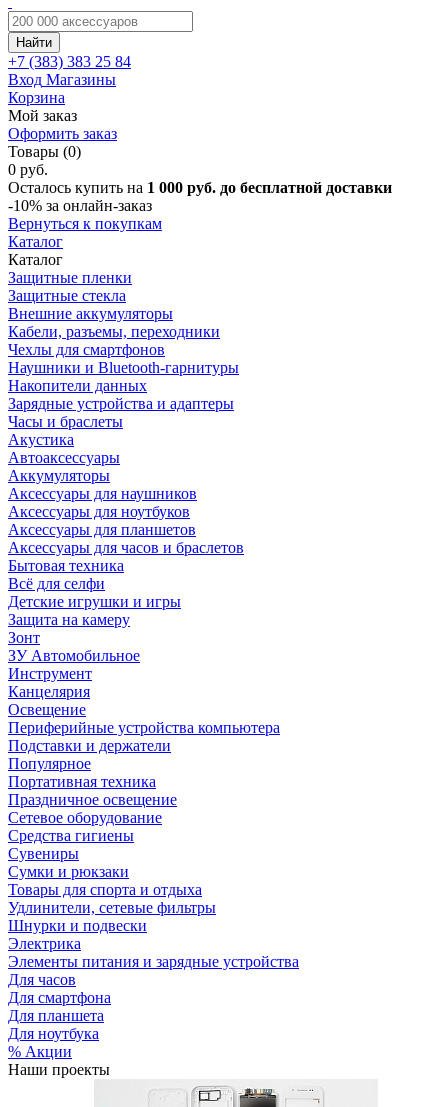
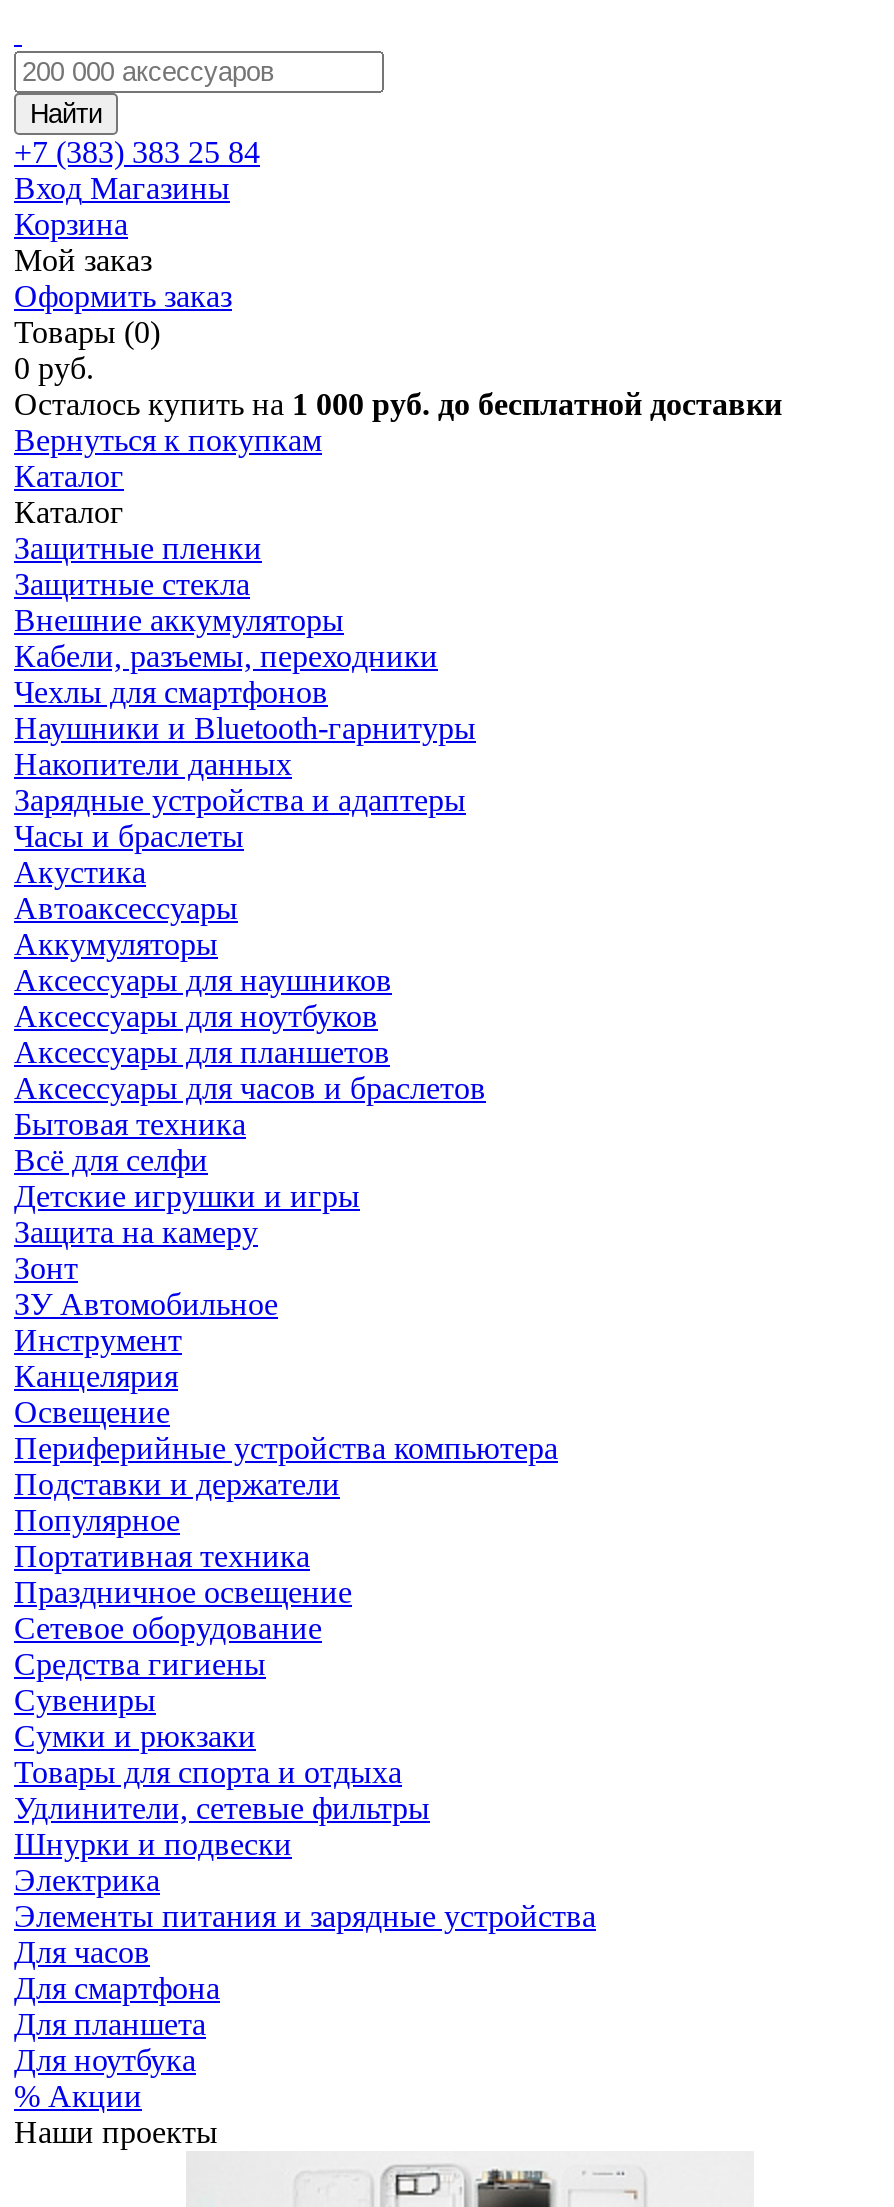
[8,197,152,214] -10% за онлайн-заказ -> none

